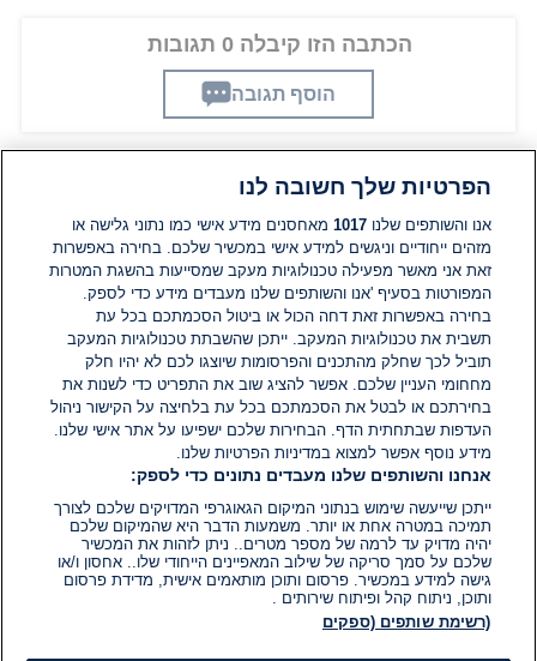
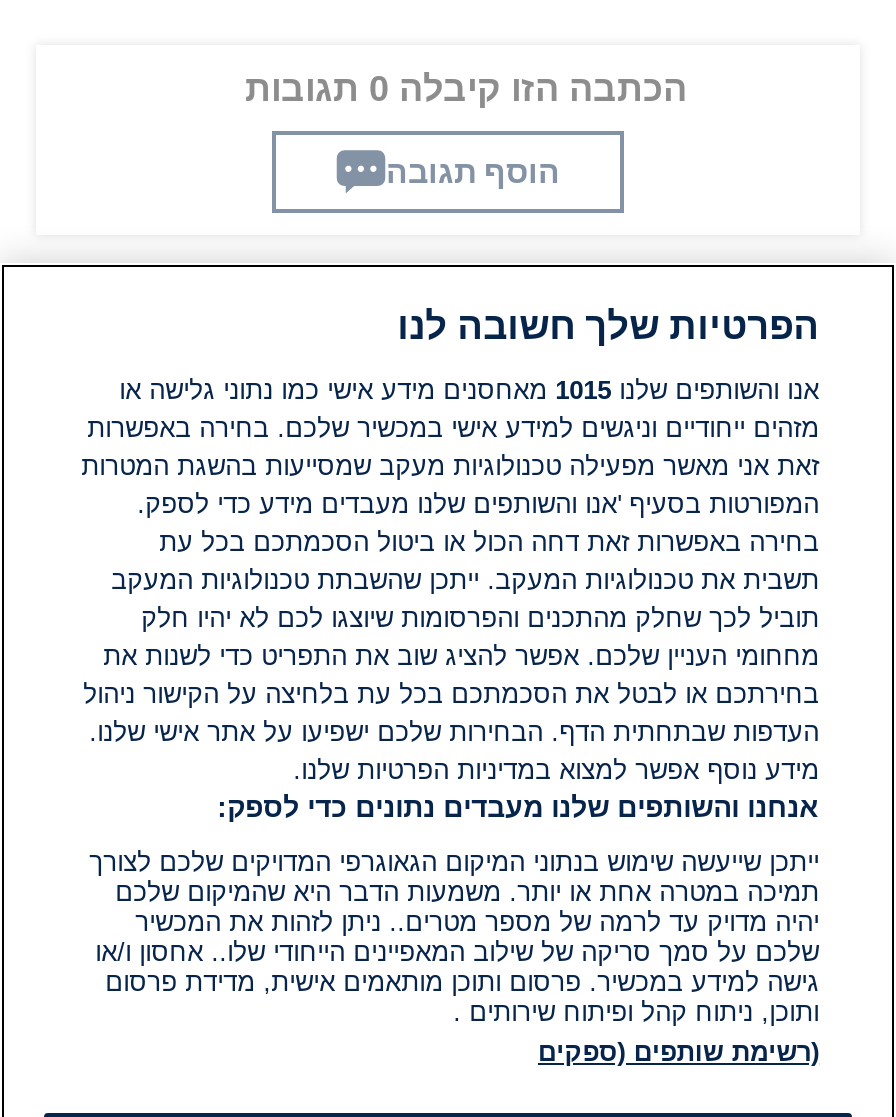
[71,216,491,234] אנו והשותפים שלנו 1017 מאחסנים מידע אישי כמו נתוני גלישה או -> [119,375,819,405] אנו והשותפים שלנו 1015 מאחסנים מידע אישי כמו נתוני גלישה או

